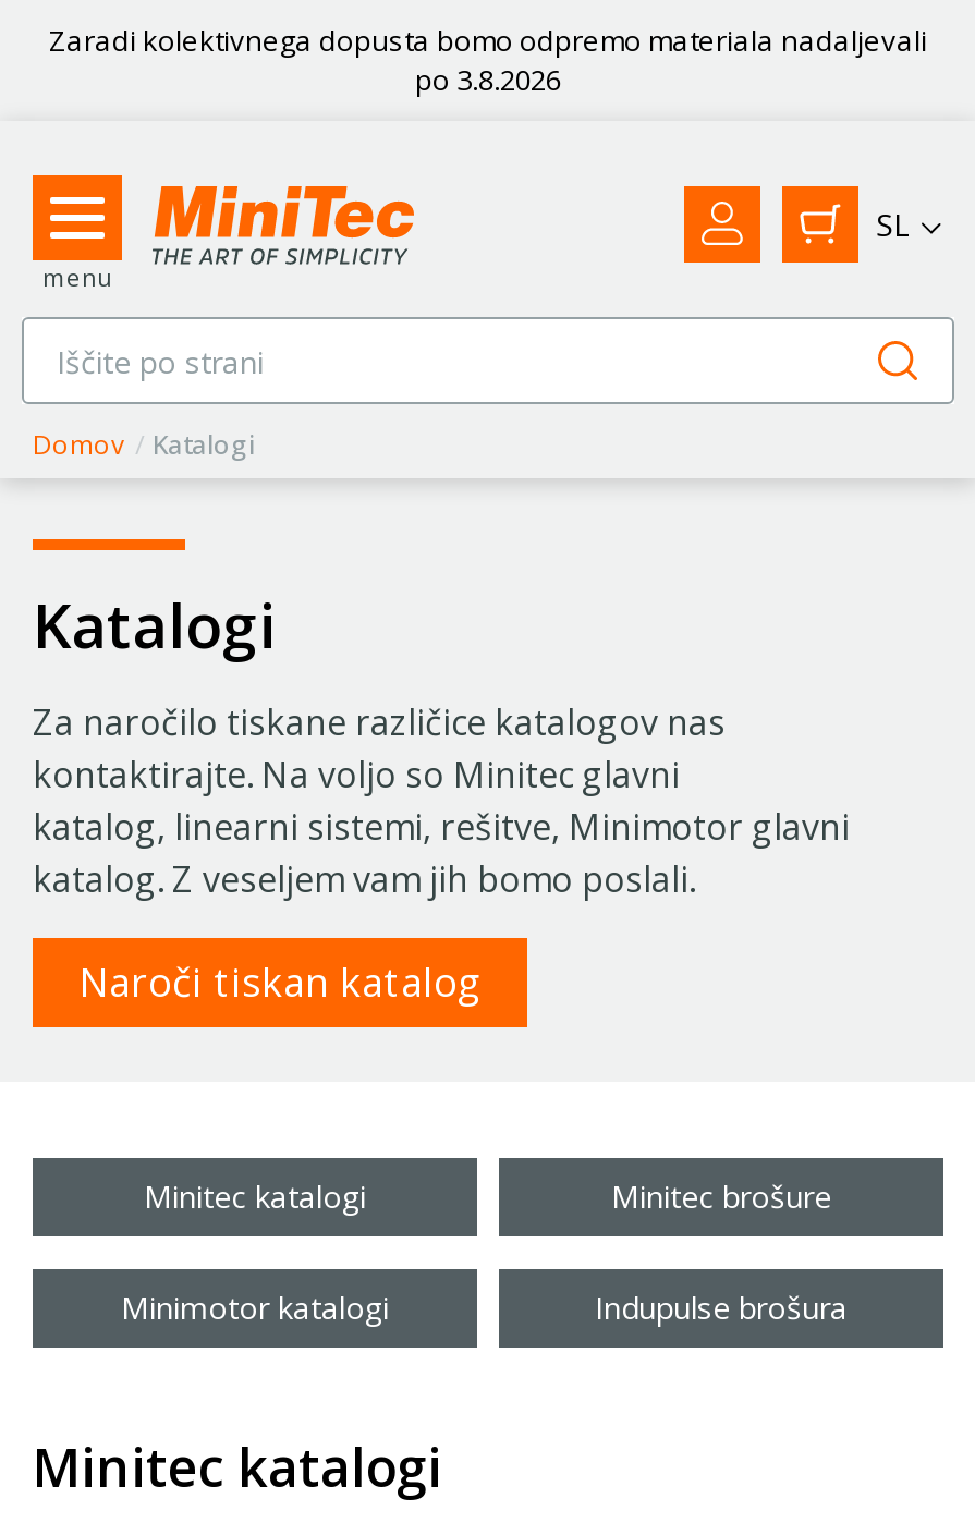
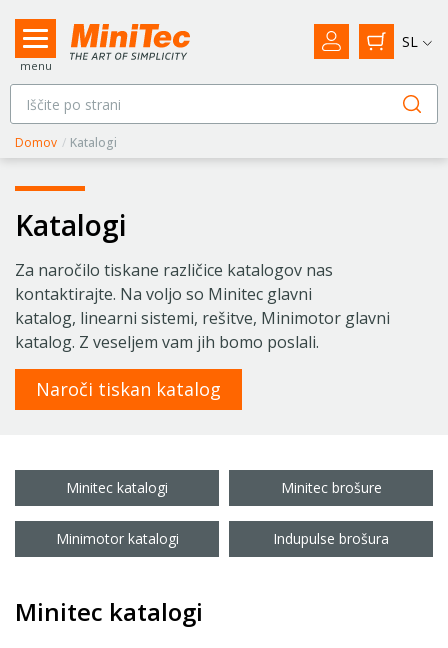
[49,21,927,99] Zaradi kolektivnega dopusta bomo odpremo materiala nadaljevali | po 3.8.2026 -> none

